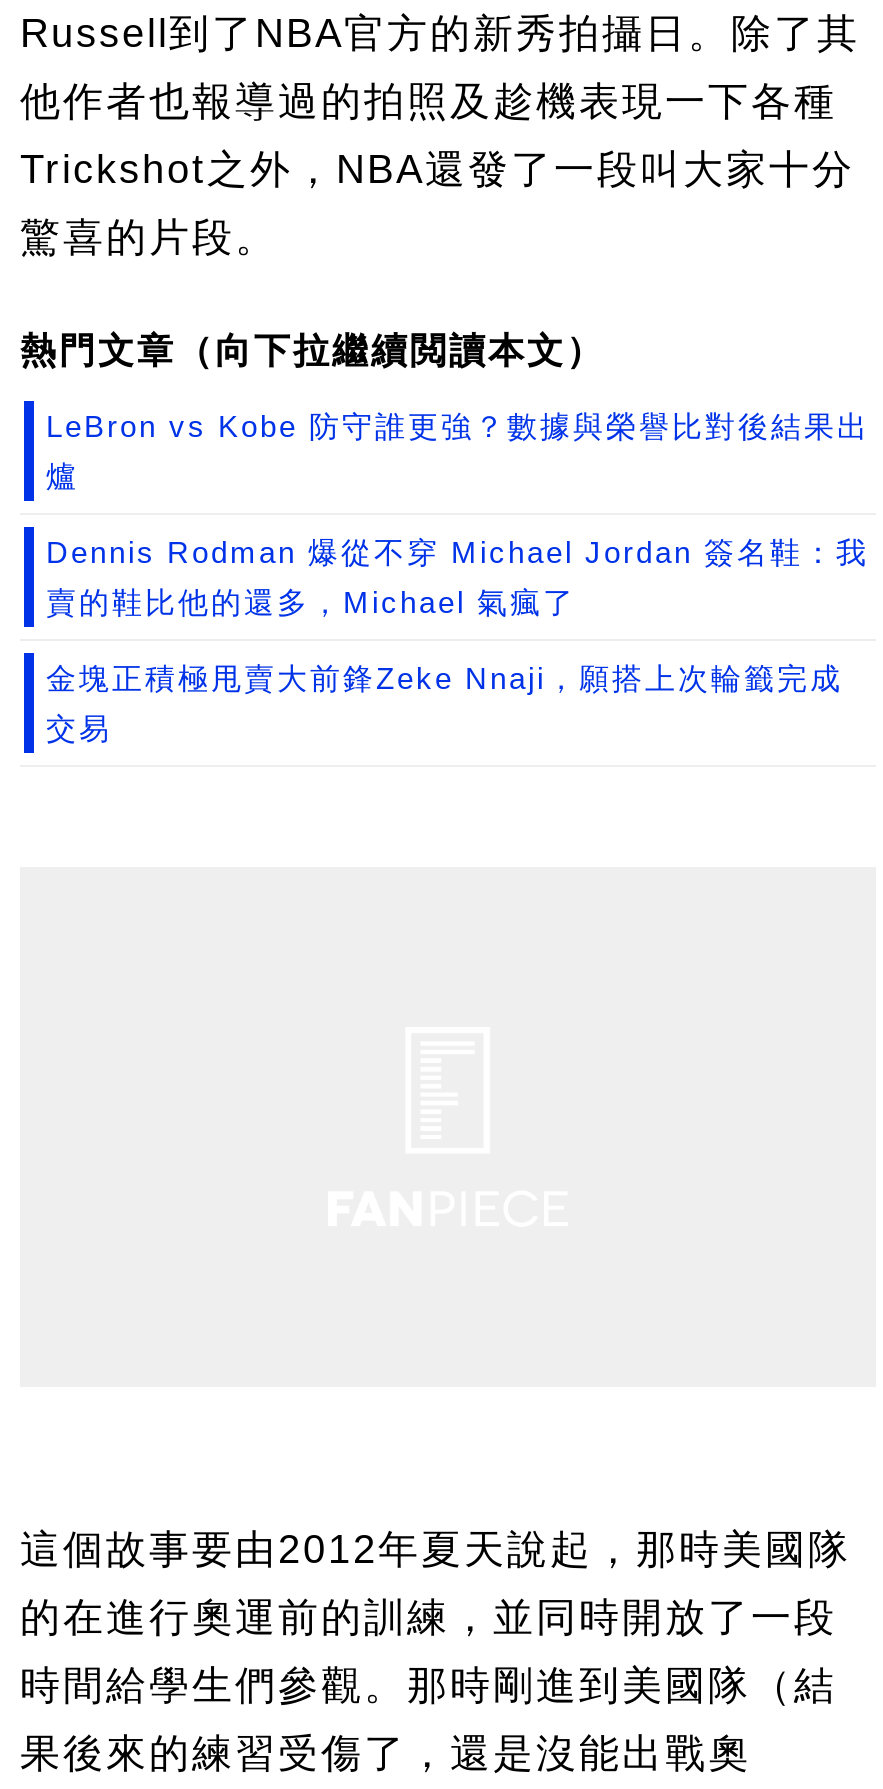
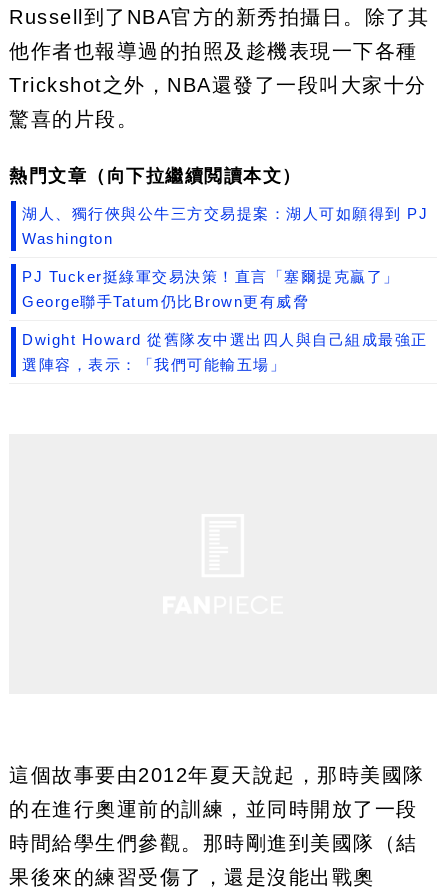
[46,409,870,443] LeBron vs Kobe 防守誰更強？數據與榮譽比對後結果出 -> [22,205,428,222] 湖人、獨行俠與公牛三方交易提案：湖人可如願得到 PJ
[46,459,79,493] 爐 -> [22,230,113,247] Washington
[46,535,869,569] Dennis Rodman 爆從不穿 Michael Jordan 簽名鞋：我 -> [22,268,416,285] PJ Tucker挺綠軍交易決策！直言「塞爾提克贏了」
[46,585,576,619] 賣的鞋比他的還多，Michael 氣瘋了 -> [22,293,309,310] George聯手Tatum仍比Brown更有威脅
[46,661,843,695] 金塊正積極甩賣大前鋒Zeke Nnaji，願搭上次輪籤完成 -> [22,331,427,348] Dwight Howard 從舊隊友中選出四人與自己組成最強正
[46,711,112,745] 交易 -> [22,356,286,373] 選陣容，表示：「我們可能輸五場」

